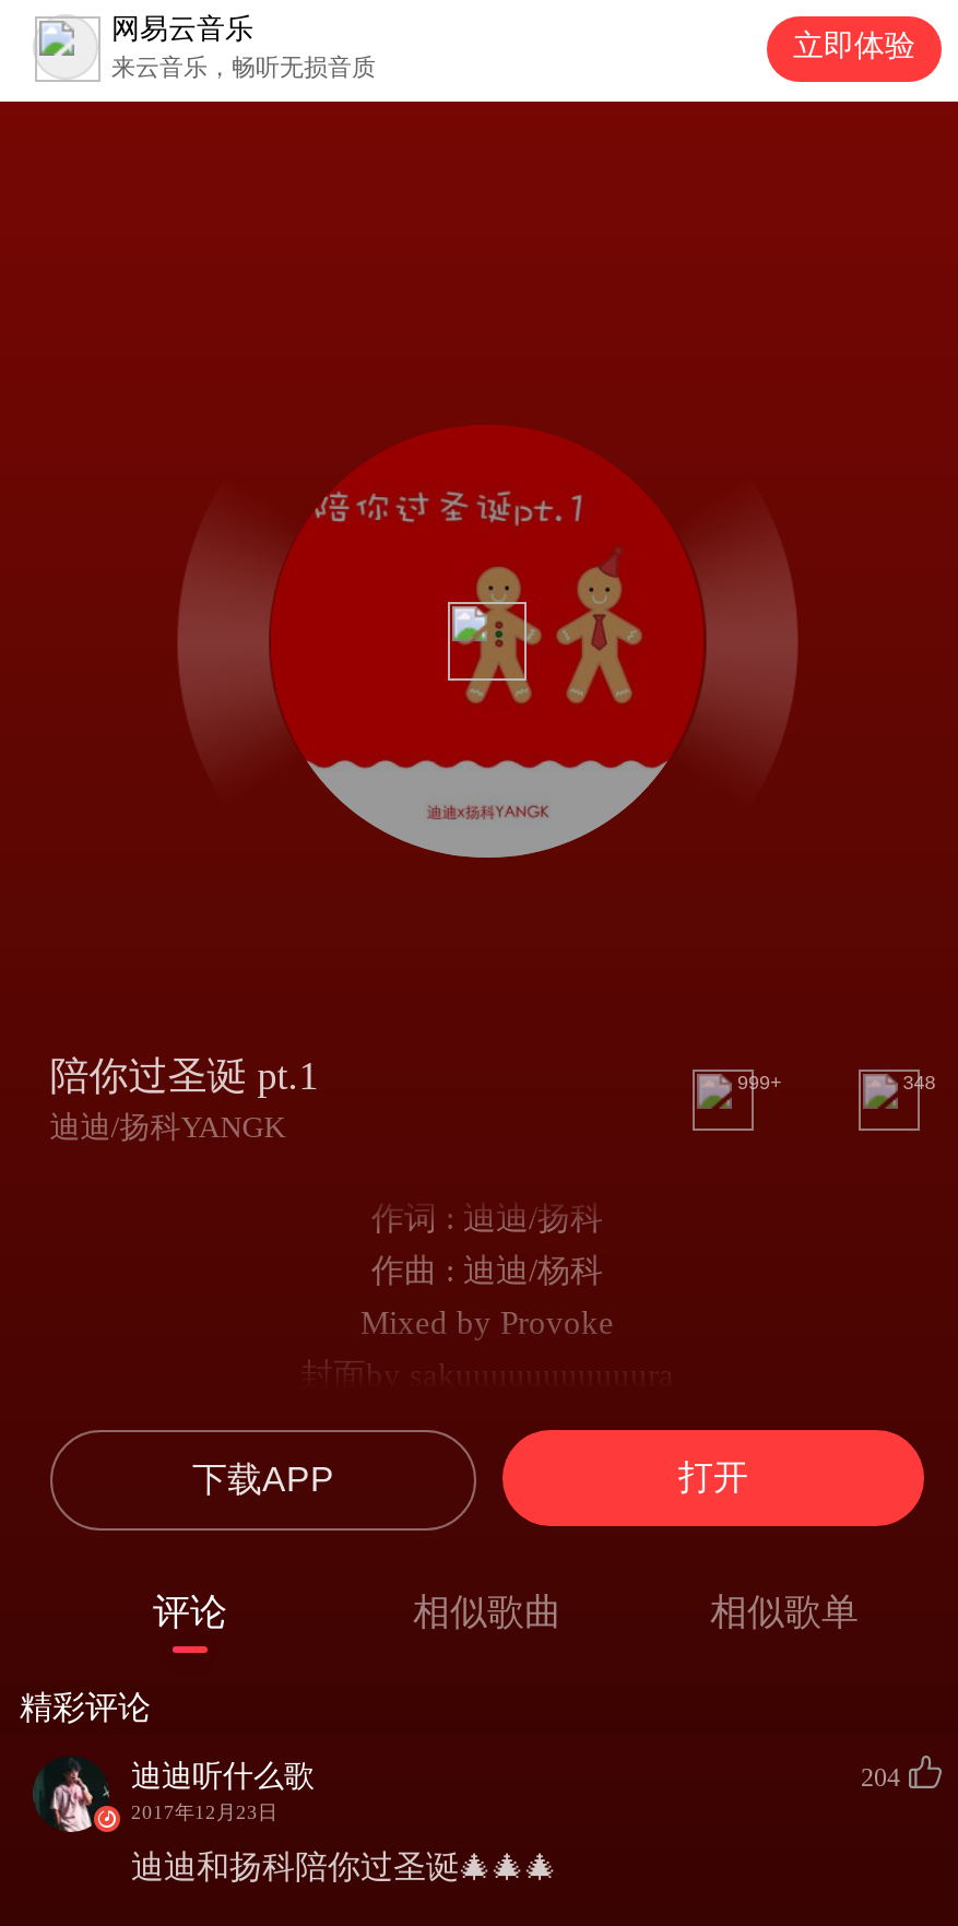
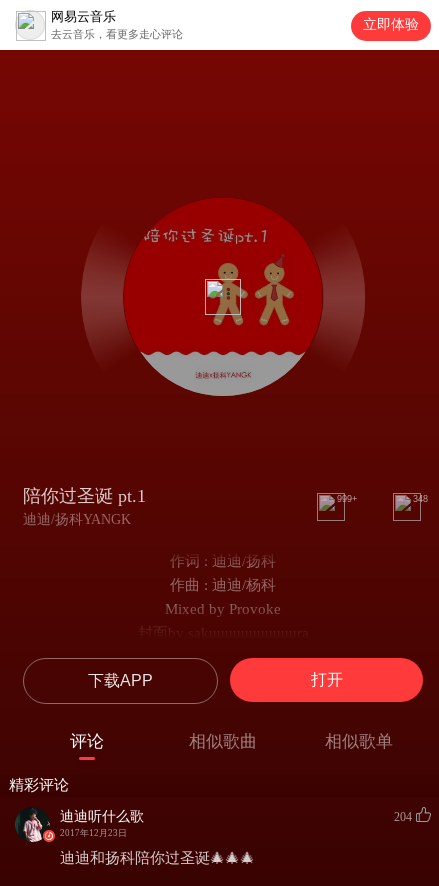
[111,54,376,80] 来云音乐，畅听无损音质 -> [51,28,183,40] 去云音乐，看更多走心评论

